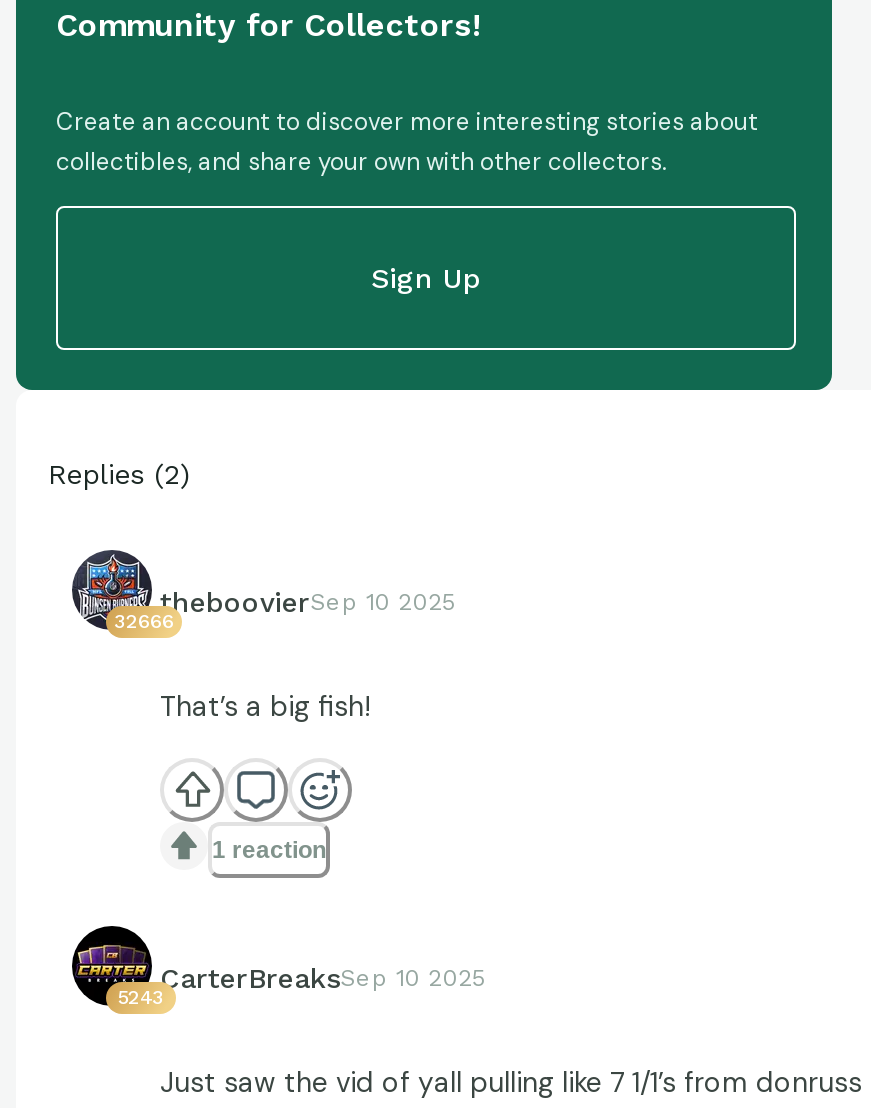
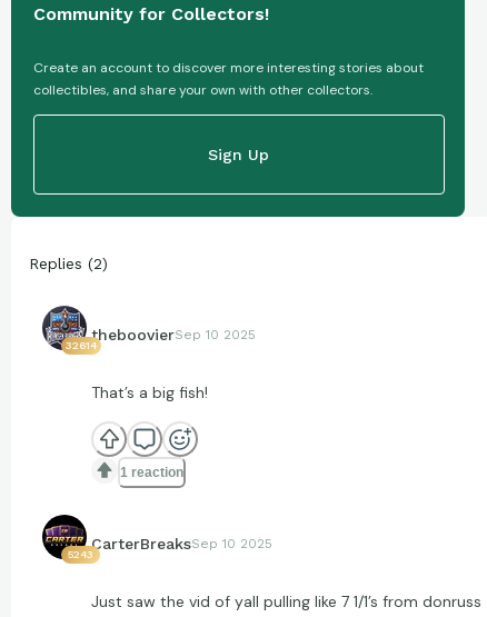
[114,610,174,632] 32666 -> [66,339,97,351] 32614

